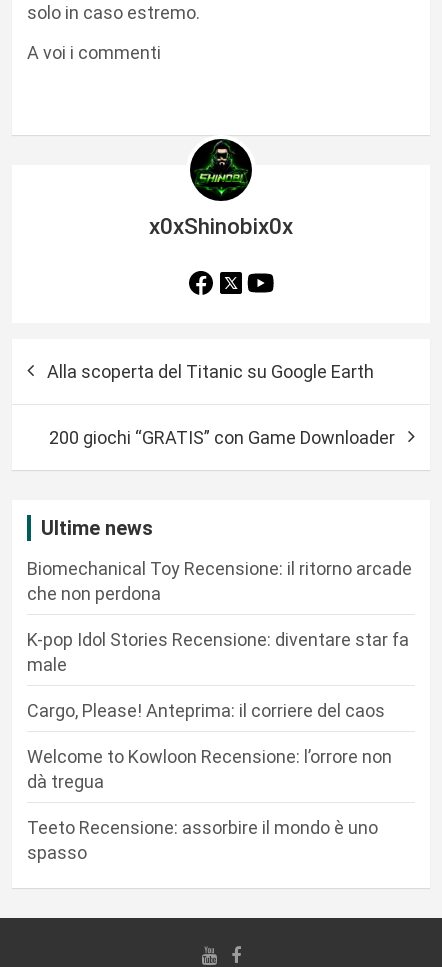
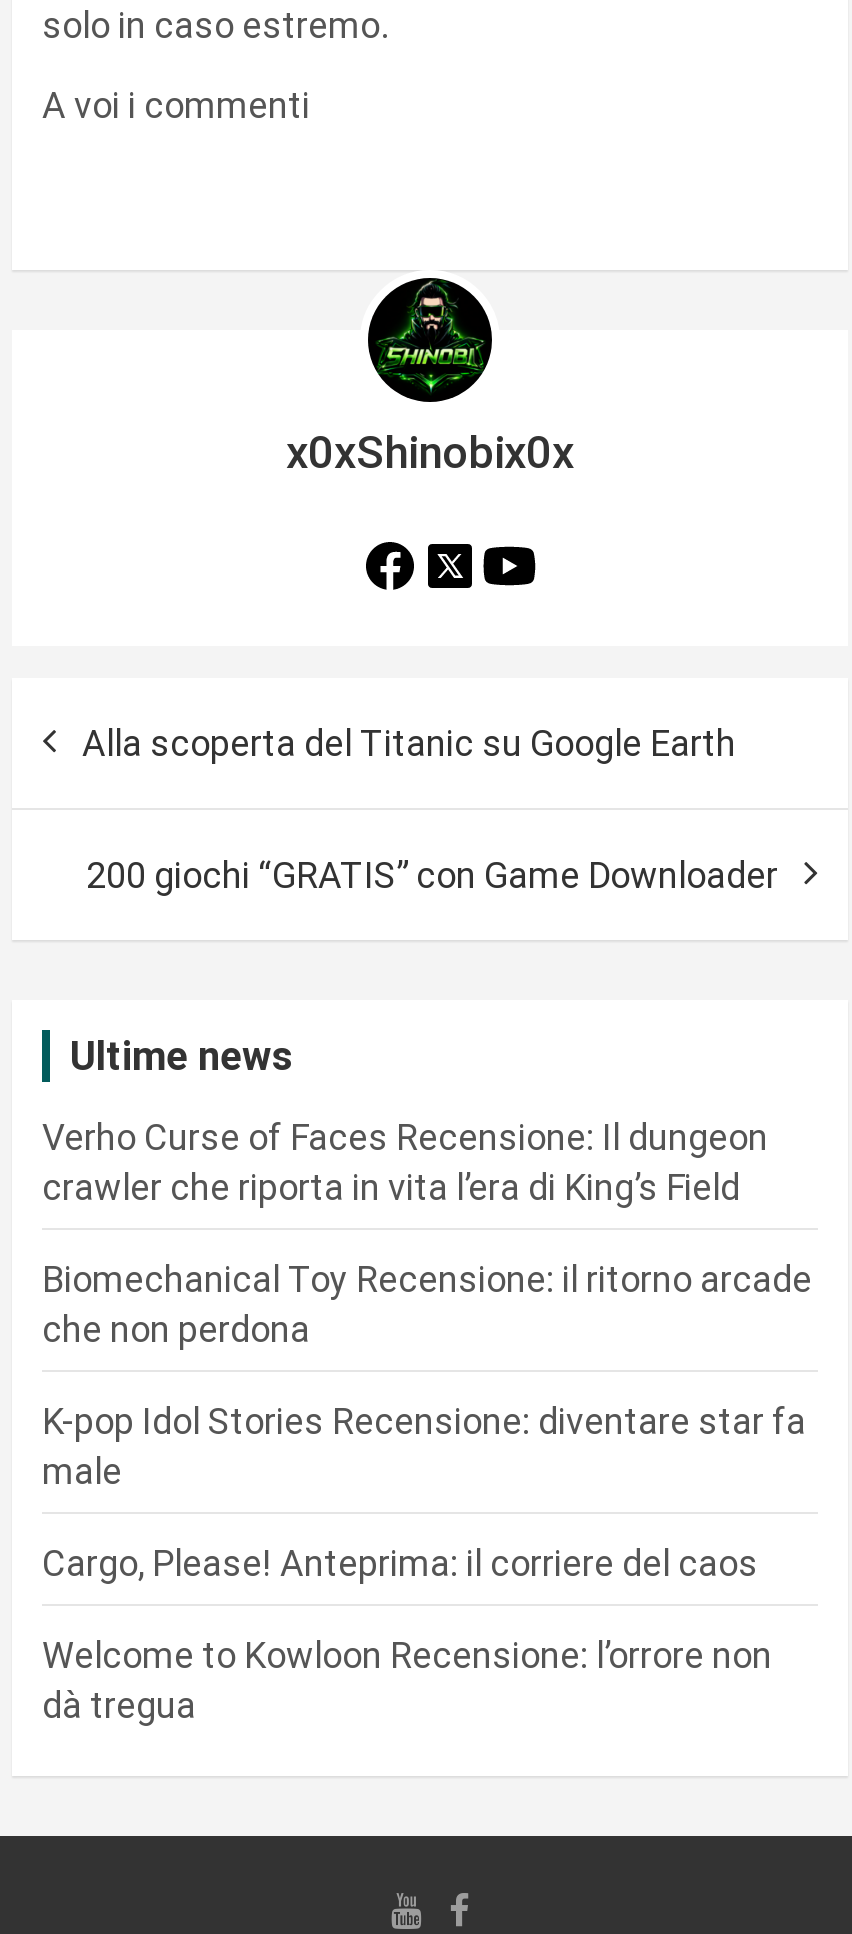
none -> [42,1115,768,1207] Verho Curse of Faces Recensione: Il dungeon | crawler che riporta in vita l’era di King’s Field
moved [27,558,412,792] -> [42,1257,812,1725]: Biomechanical Toy Recensione: il ritorno arcade | che non perdona | K-pop Idol Stories Recensione: diventare star fa | male | Cargo, Please! Anteprima: il corriere del caos | Welcome to Kowloon Recensione: l’orrore non | dà tregua
[27,817,378,863] Teeto Recensione: assorbire il mondo è uno | spasso -> none

